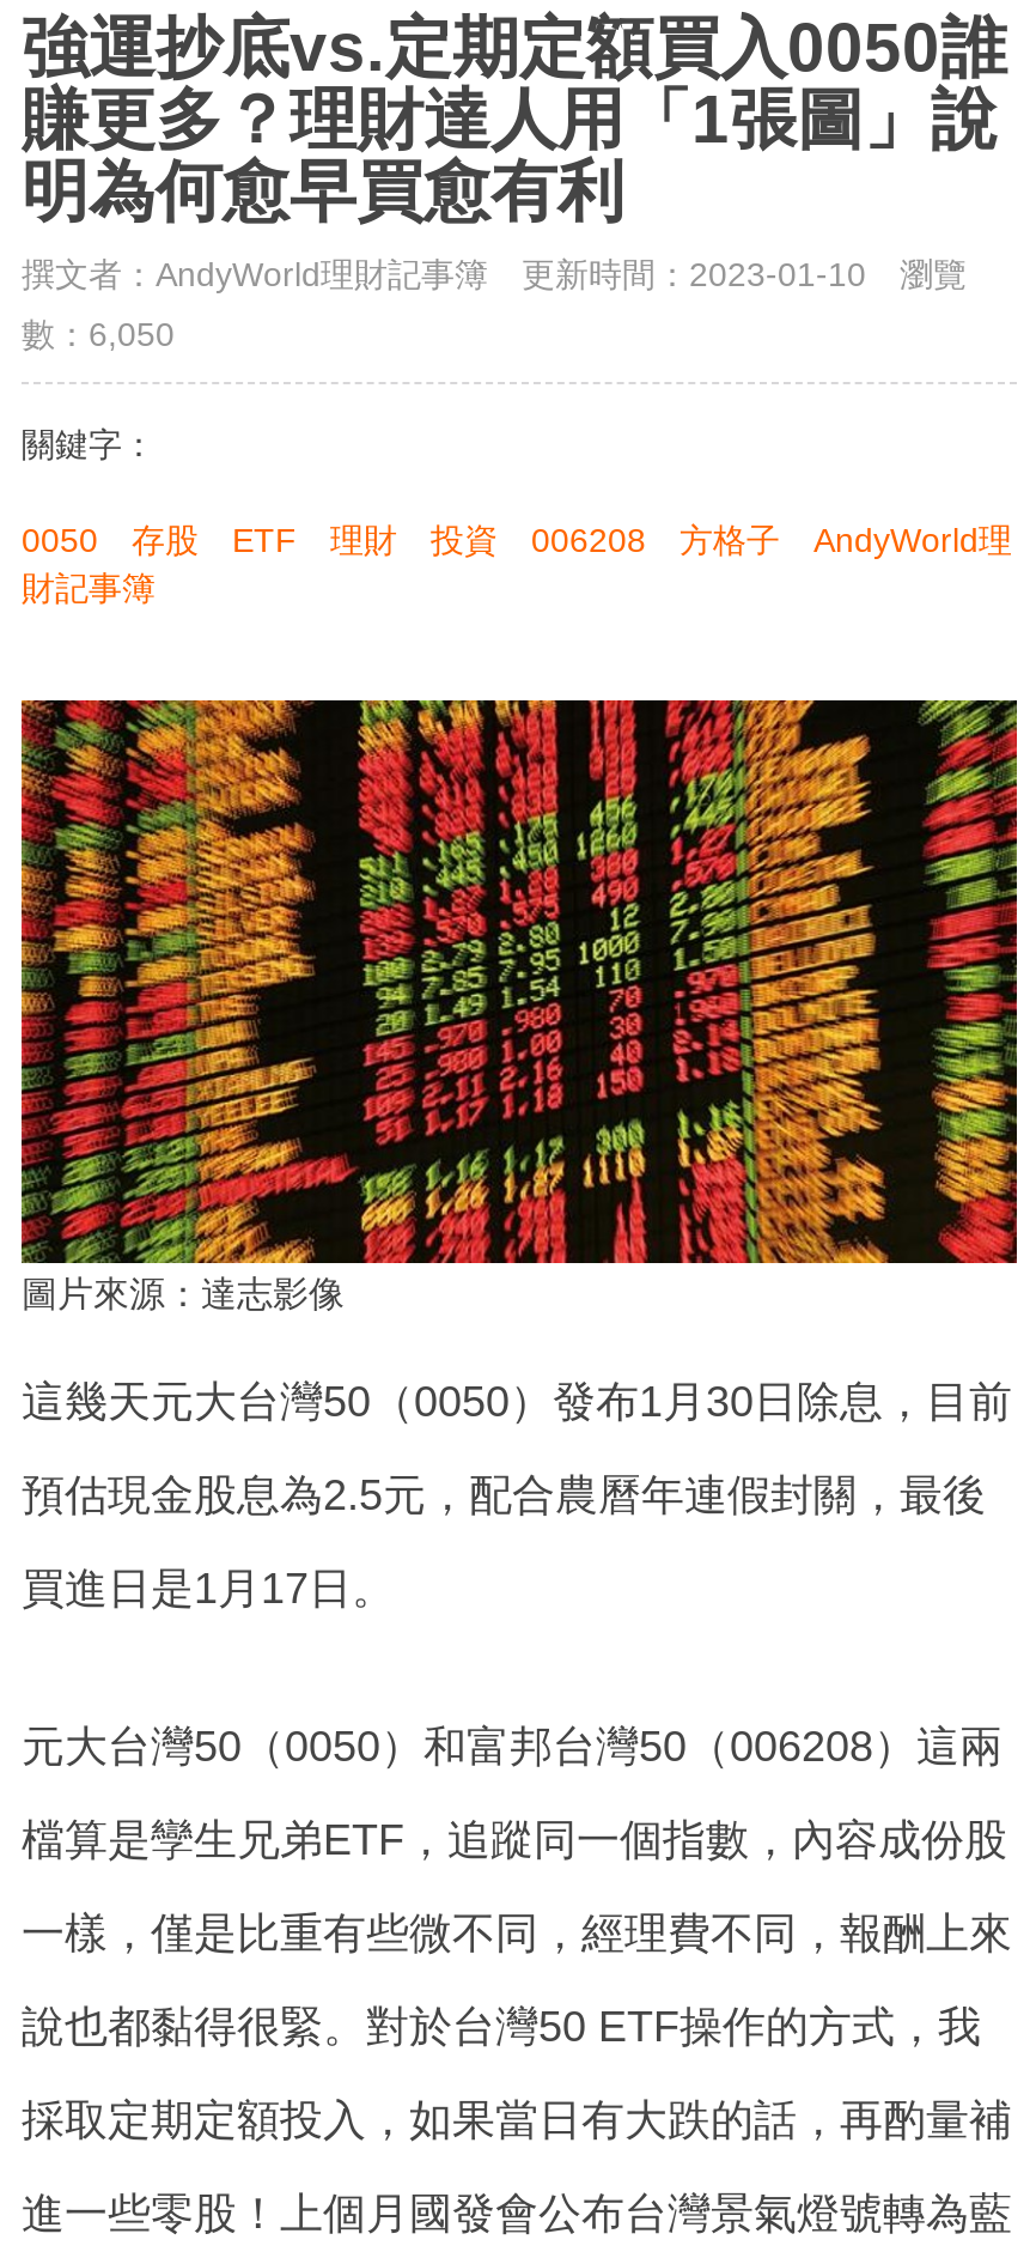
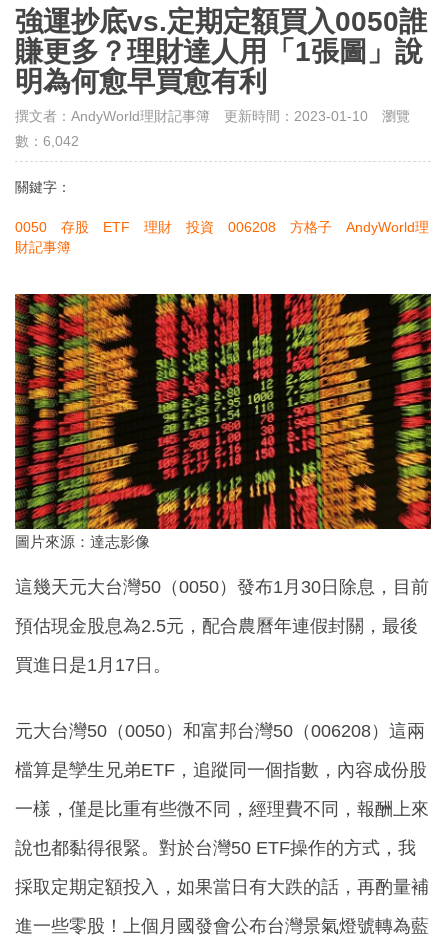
[22,315,175,353] 數：6,050 -> [15,133,79,149] 數：6,042

